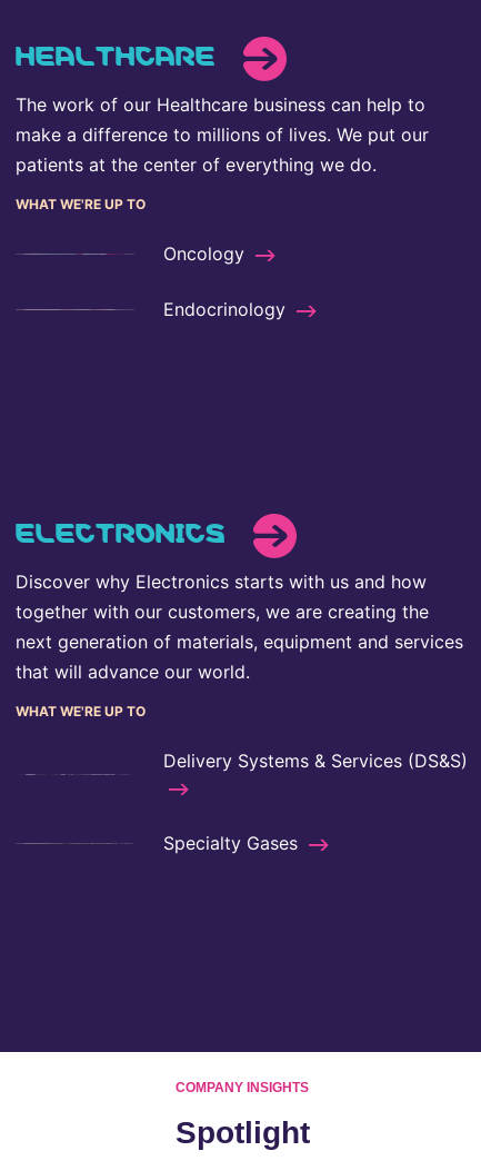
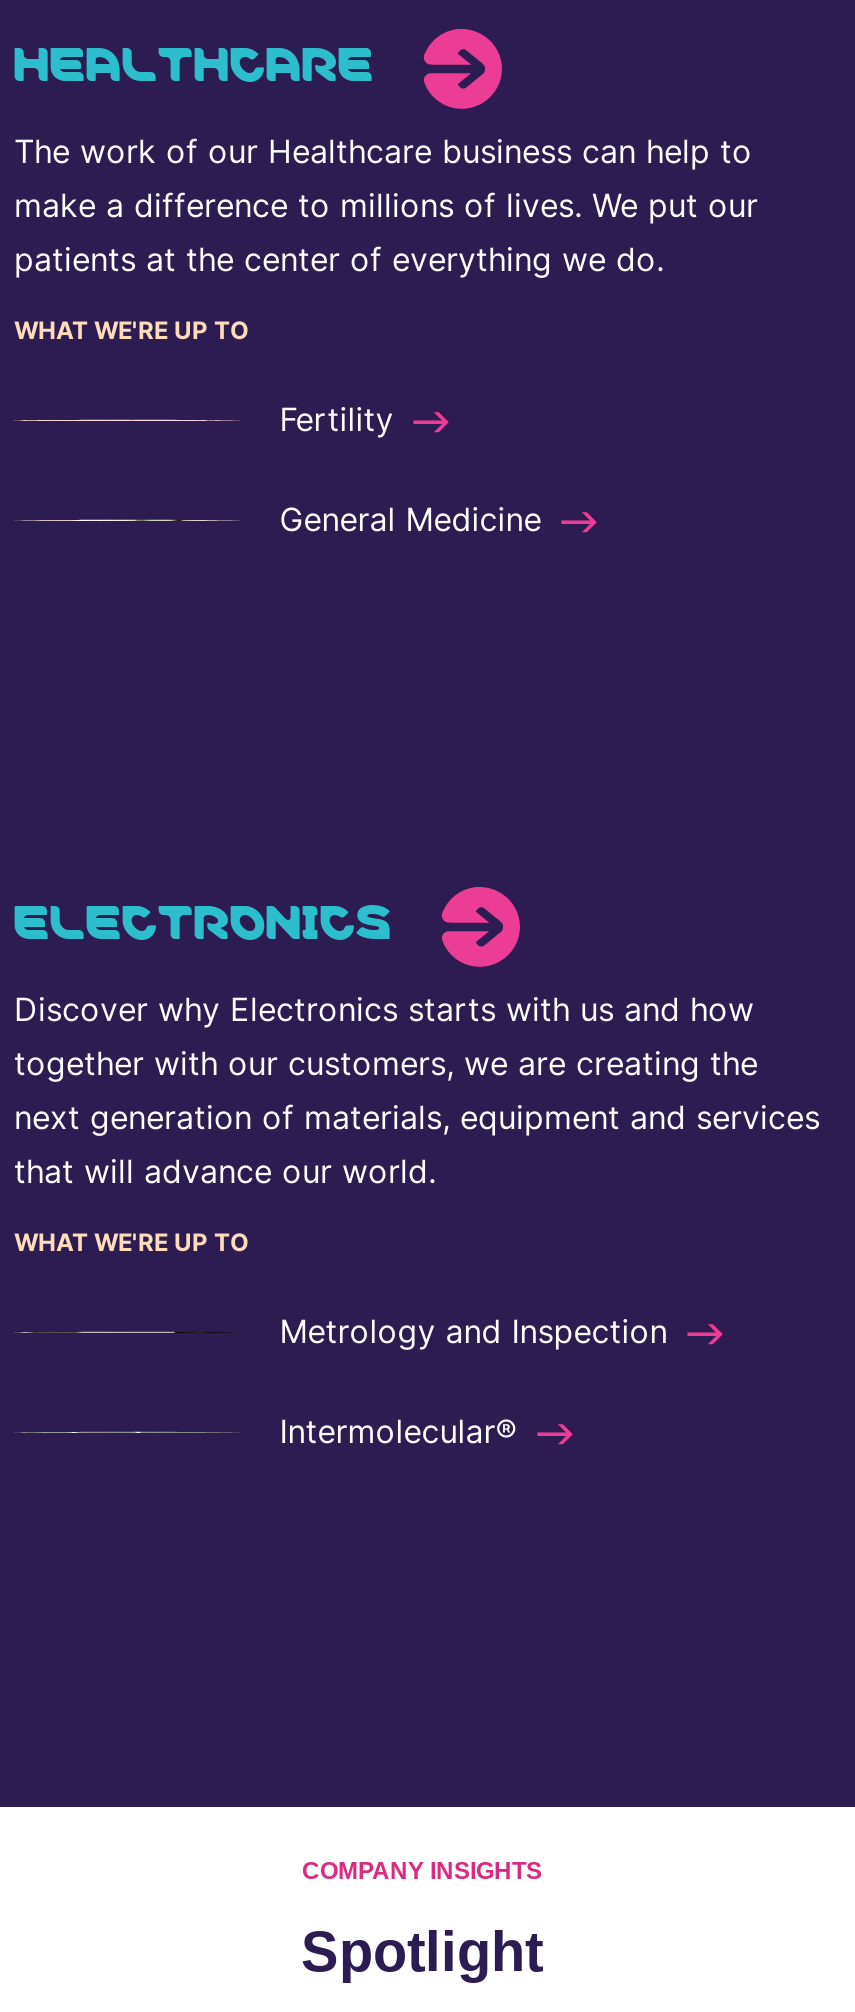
[163,242,250,265] Oncology -> [279,399,403,439] Fertility
[163,298,291,320] Endocrinology -> [279,499,551,539] General Medicine
[163,749,467,772] Delivery Systems & Services (DS&S) -> [279,1311,677,1351] Metrology and Inspection
[163,832,303,854] Specialty Gases -> [279,1411,527,1451] Intermolecular®

